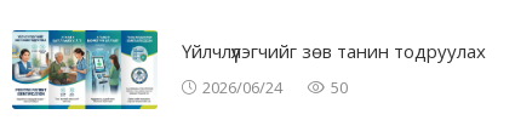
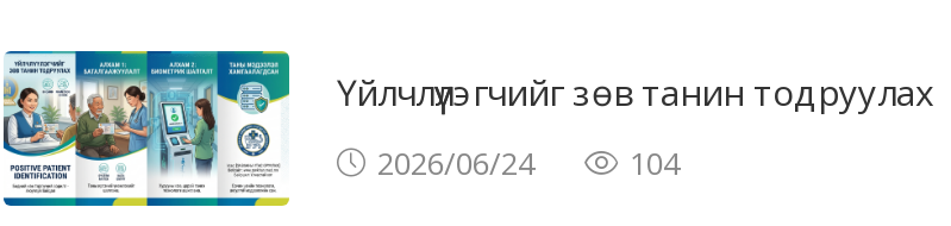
[331,76,348,98] 50 -> [630,142,680,184] 104

